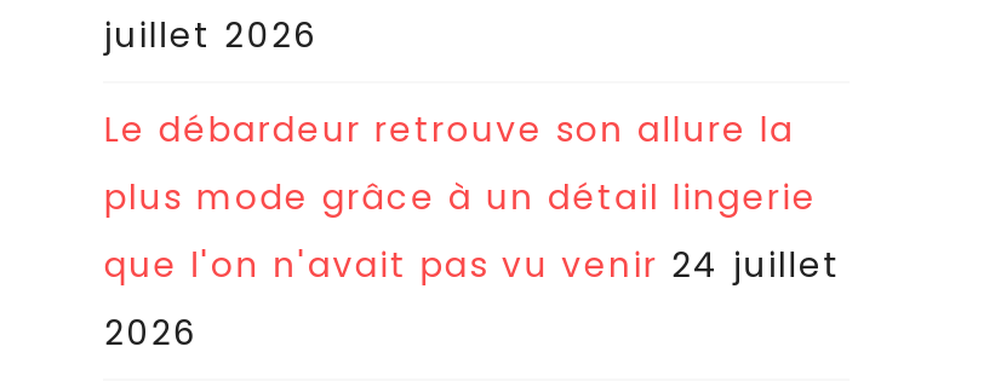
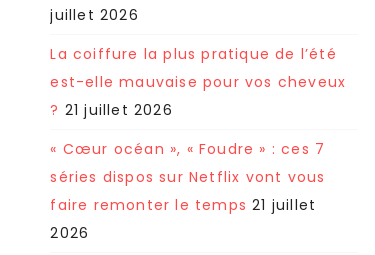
[104,106,841,290] Le débardeur retrouve son allure la | plus mode grâce à un détail lingerie | que l'on n'avait pas vu venir 24 juillet -> [50,44,346,215] La coiffure la plus pratique de l’été | est-elle mauvaise pour vos cheveux | ? 21 juillet 2026 | « Cœur océan », « Foudre » : ces 7 | séries dispos sur Netflix vont vous | faire remonter le temps 21 juillet

